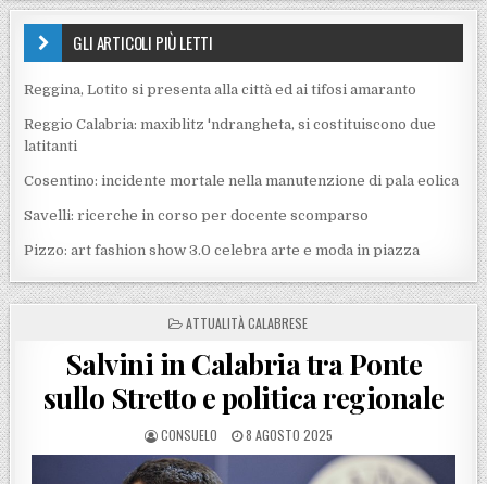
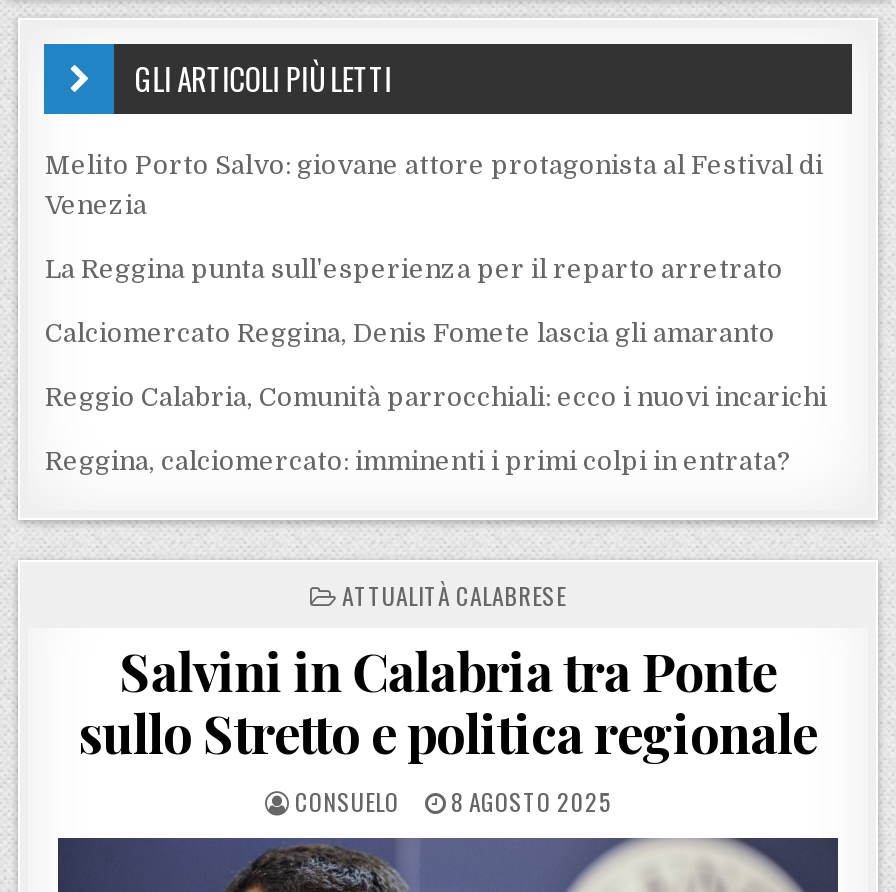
[24,81,417,98] Reggina, Lotito si presenta alla città ed ai tifosi amaranto -> [45,150,823,220] Melito Porto Salvo: giovane attore protagonista al Festival di | Venezia
[24,116,436,154] Reggio Calabria: maxiblitz 'ndrangheta, si costituiscono due | latitanti -> [45,254,783,284] La Reggina punta sull'esperienza per il reparto arretrato
[24,173,459,189] Cosentino: incidente mortale nella manutenzione di pala eolica -> [45,318,775,348] Calciomercato Reggina, Denis Fomete lascia gli amaranto
[24,207,369,224] Savelli: ricerche in corso per docente scomparso -> [45,382,827,412] Reggio Calabria, Comunità parrocchiali: ecco i nuovi incarichi
[24,242,420,258] Pizzo: art fashion show 3.0 celebra arte e moda in piazza -> [45,446,791,476] Reggina, calciomercato: imminenti i primi colpi in entrata?

